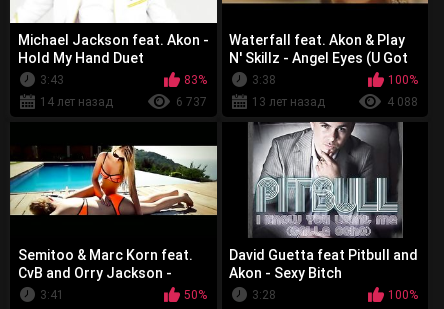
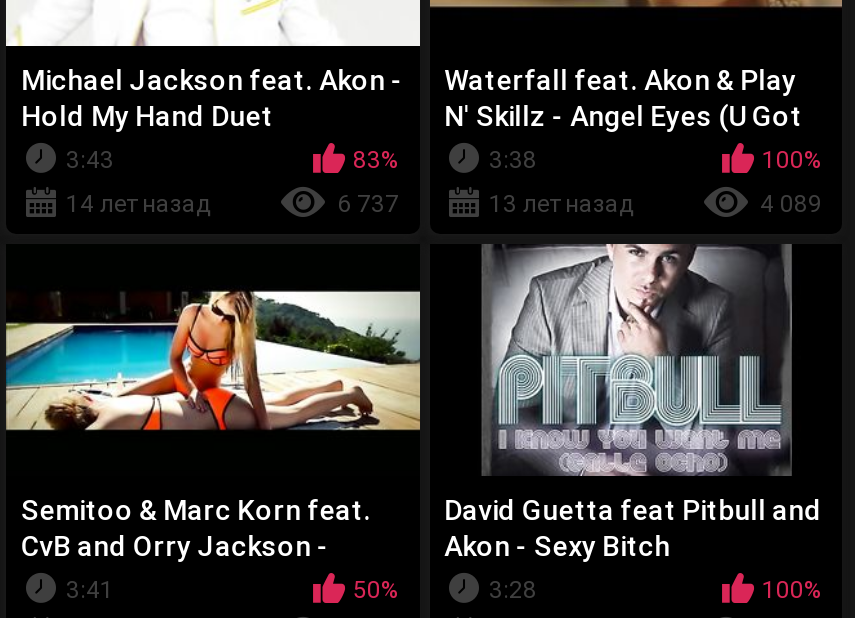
[387,95,418,109] 4 088 -> [760,191,822,219] 4 089

